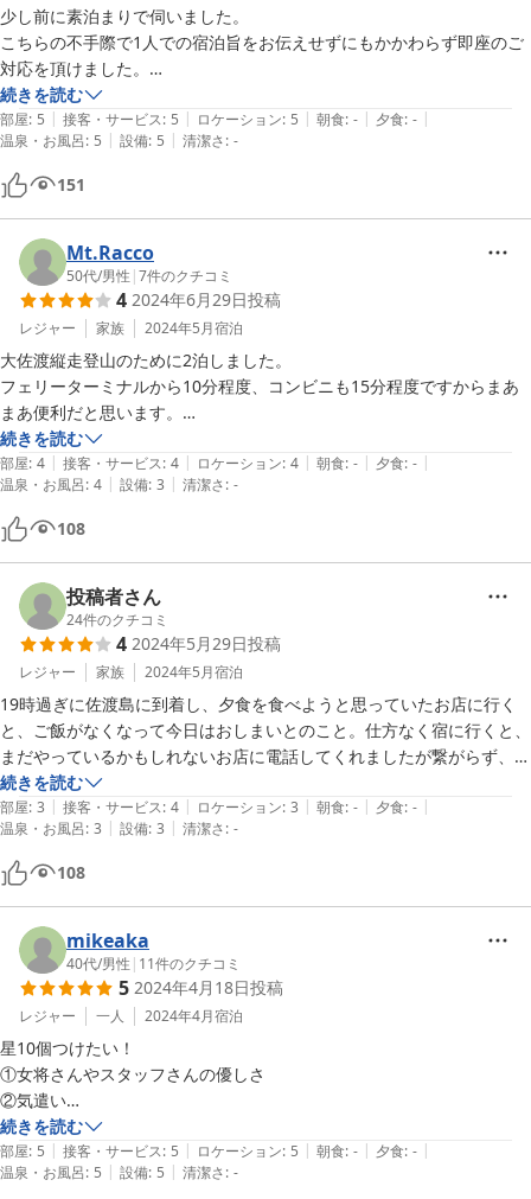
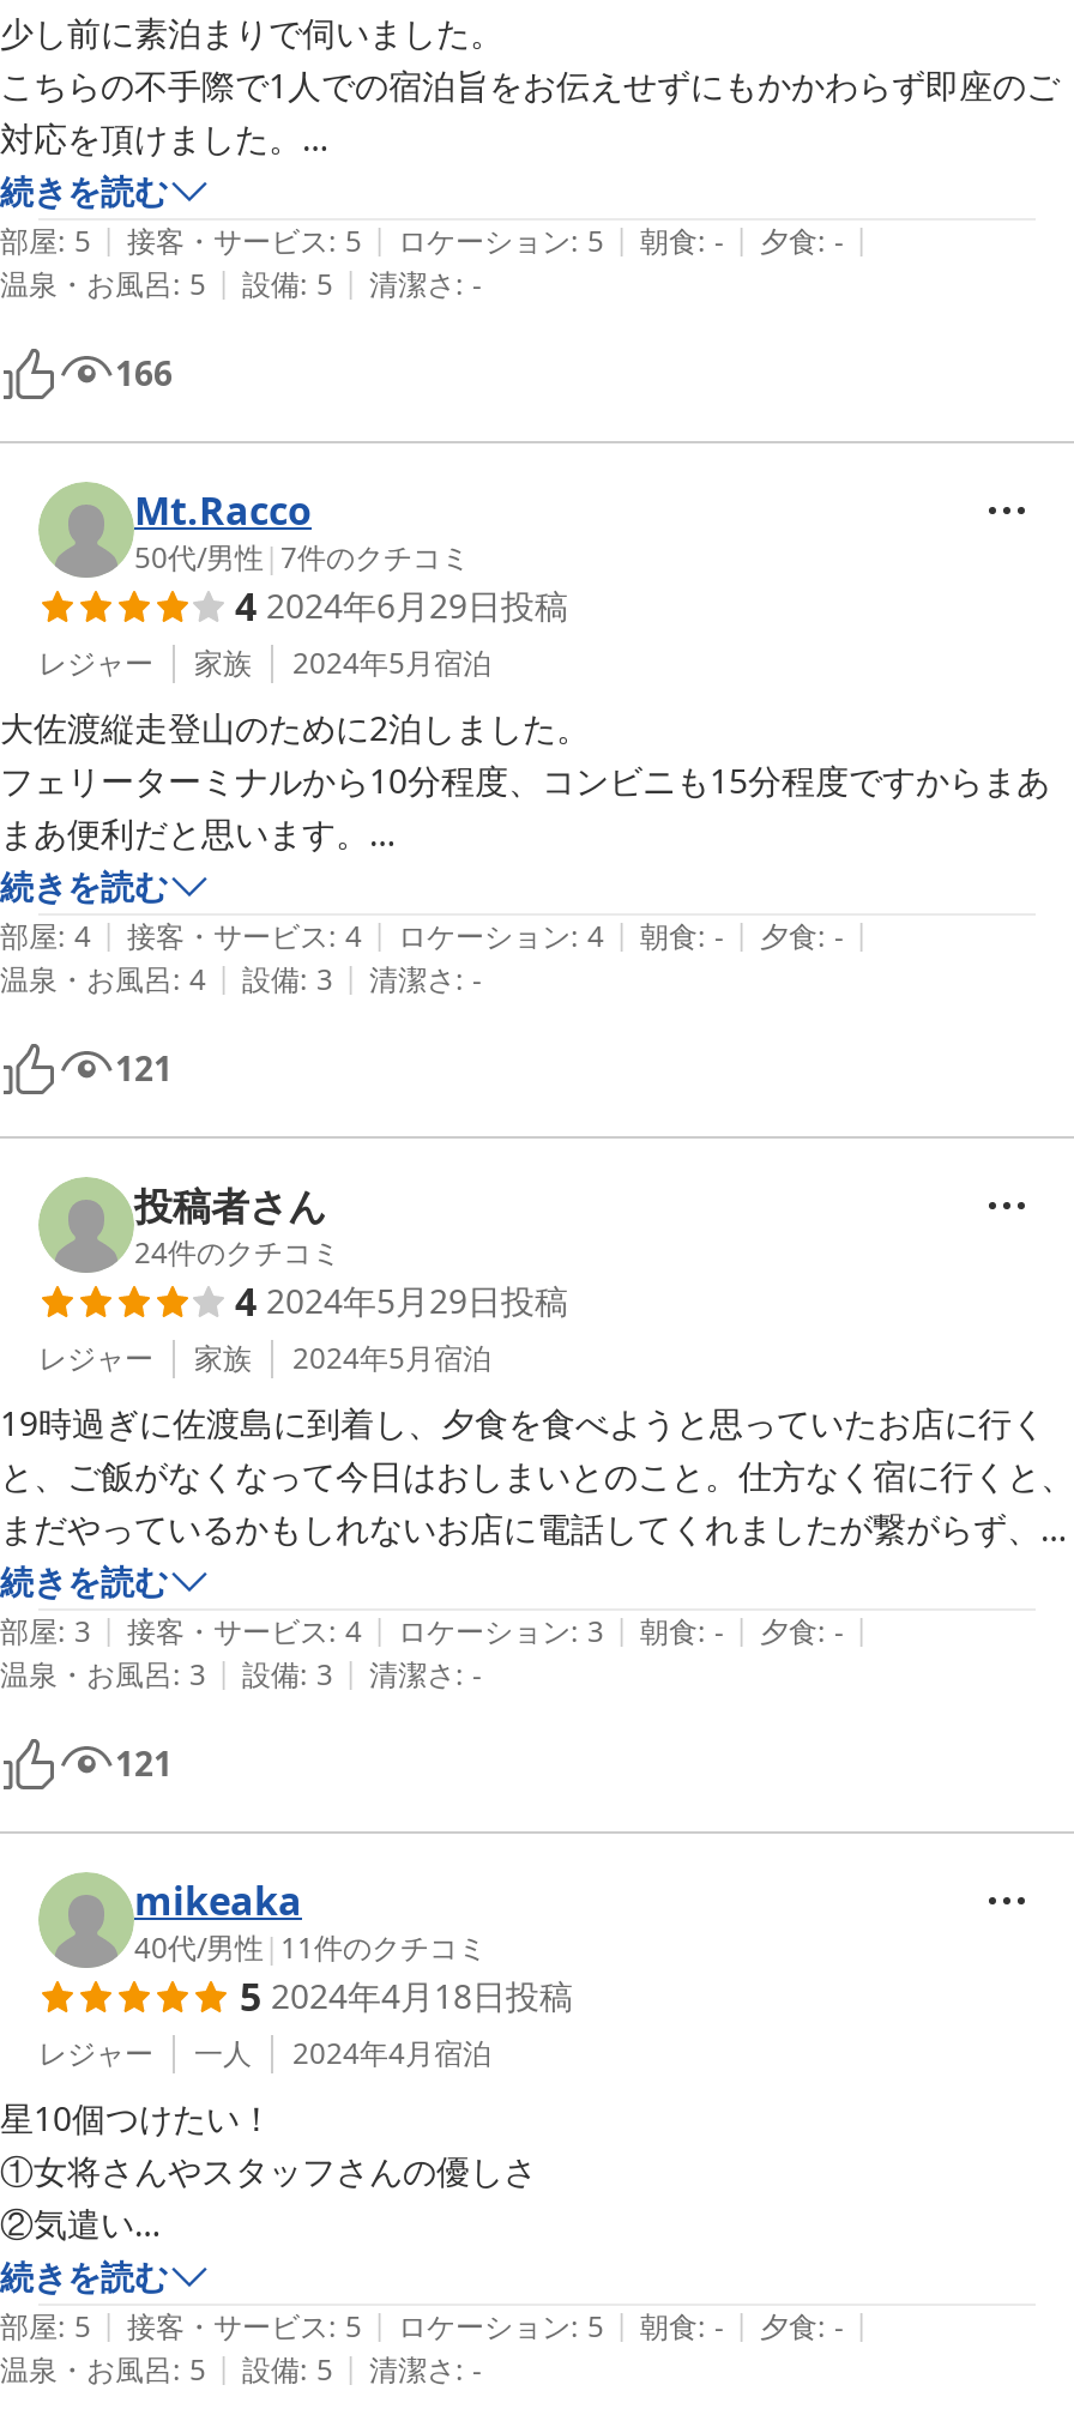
[57,173,85,196] 151 -> [115,350,173,396] 166
[57,517,85,540] 108 -> [115,1045,173,1091] 121
[57,861,85,884] 108 -> [115,1740,173,1786] 121

